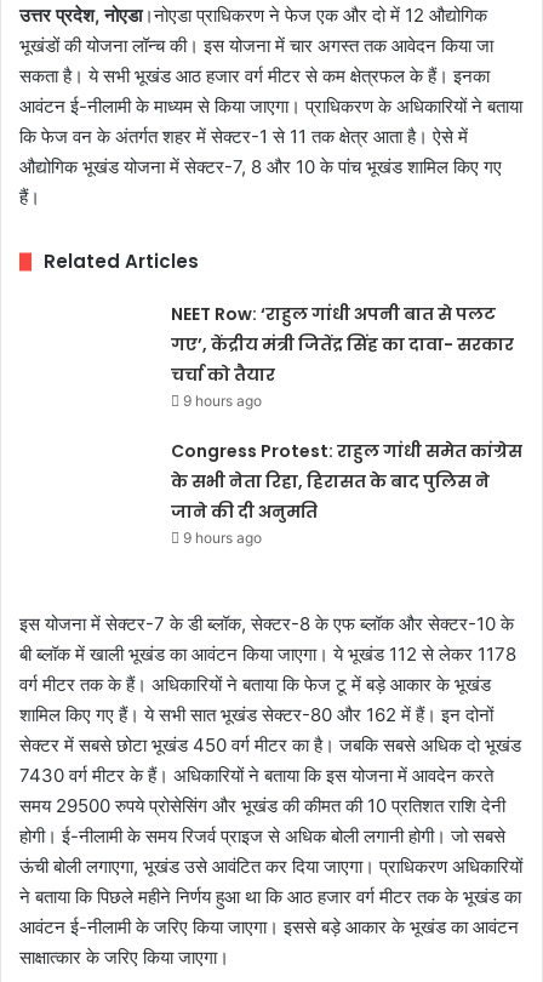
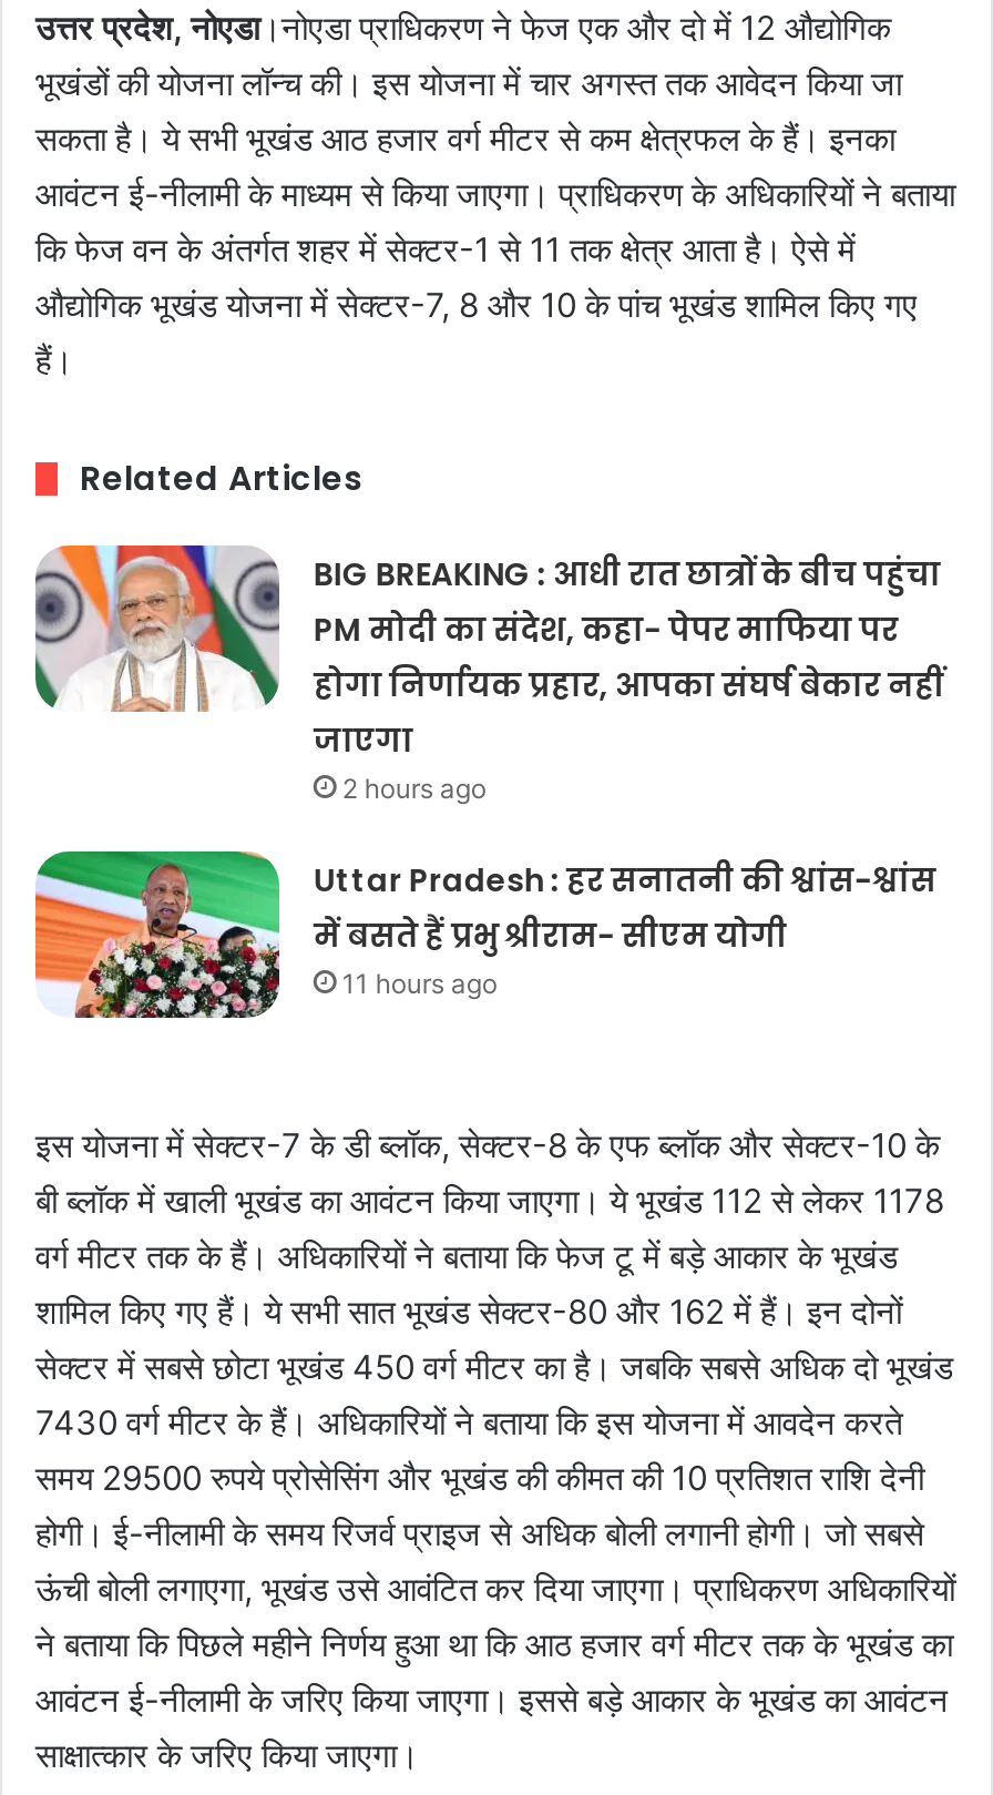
none -> [33,543,281,714] [image]
none -> [33,849,281,1020] [image]
[171,302,514,410] NEET Row: ‘राहुल गांधी अपनी बात से पलट | गए’, केंद्रीय मंत्री जितेंद्र सिंह का दावा- सरकार | चर्चा को तैयार | 9 hours ago -> [313,552,943,805] BIG BREAKING : आधी रात छात्रों के बीच पहुंचा | PM मोदी का संदेश, कहा- पेपर माफिया पर | होगा निर्णायक प्रहार, आपका संघर्ष बेकार नहीं | जाएगा | 2 hours ago
[171,439,523,547] Congress Protest: राहुल गांधी समेत कांग्रेस | के सभी नेता रिहा, हिरासत के बाद पुलिस ने | जाने की दी अनुमति | 9 hours ago -> [313,858,936,1000] Uttar Pradesh : हर सनातनी की श्वांस-श्वांस | में बसते हैं प्रभु श्रीराम- सीएम योगी | 11 hours ago

